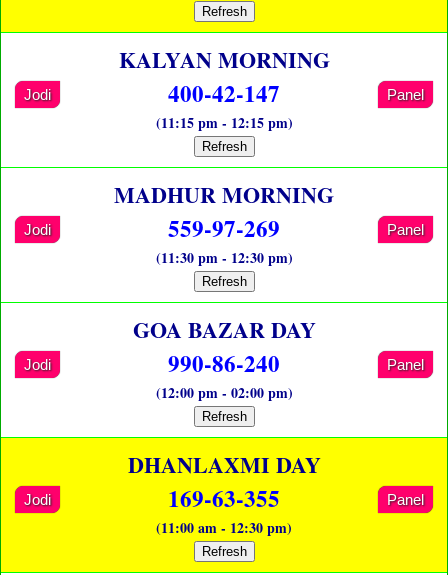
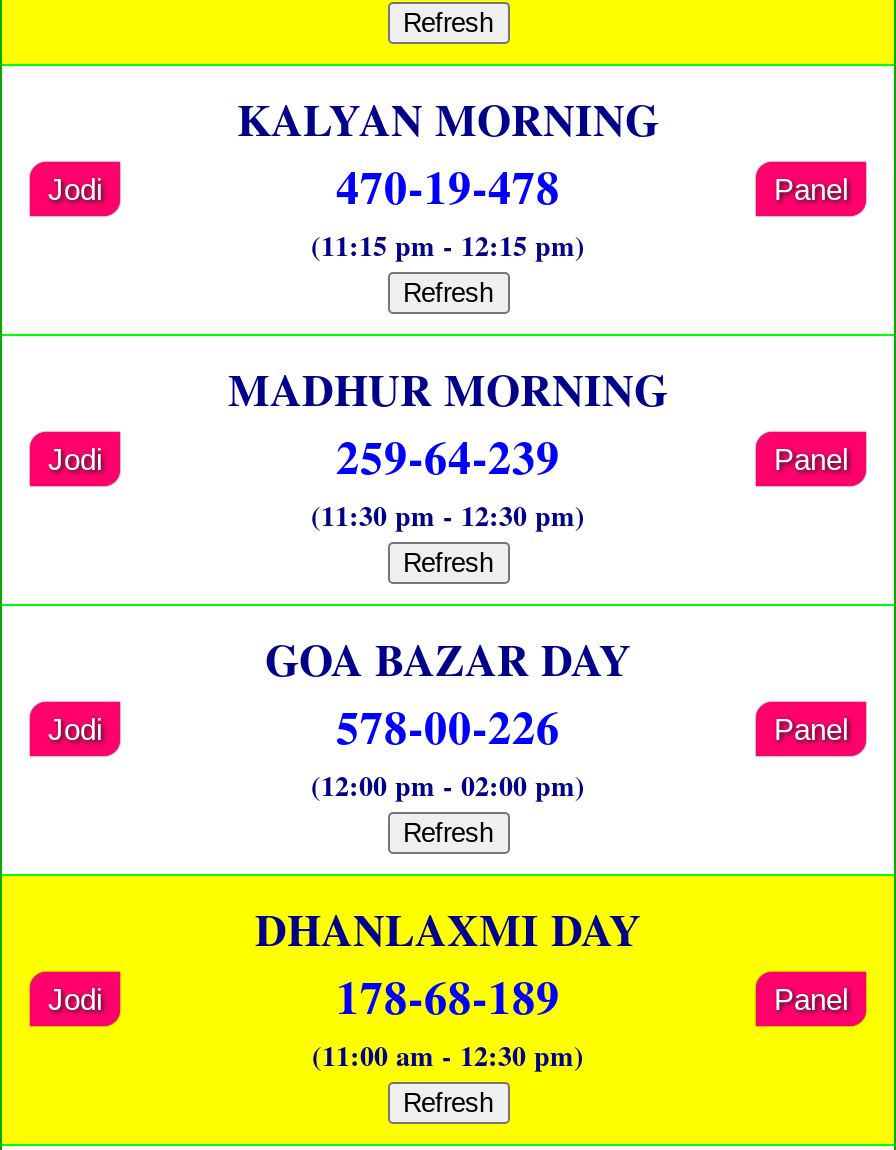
[168,76,280,110] 400-42-147 -> [336,152,560,220] 470-19-478
[168,211,280,245] 559-97-269 -> [336,422,560,490] 259-64-239
[168,346,280,380] 990-86-240 -> [336,692,560,760] 578-00-226
[168,481,280,515] 169-63-355 -> [336,962,560,1030] 178-68-189

